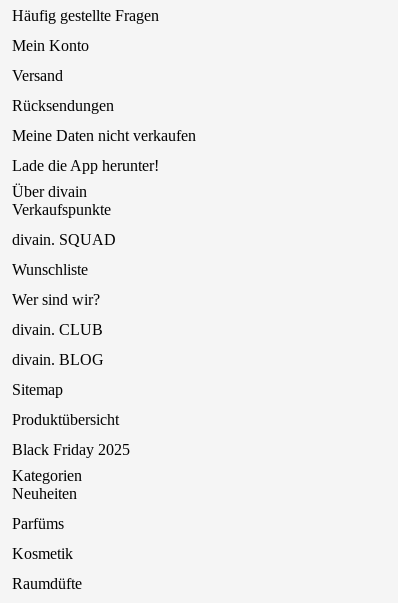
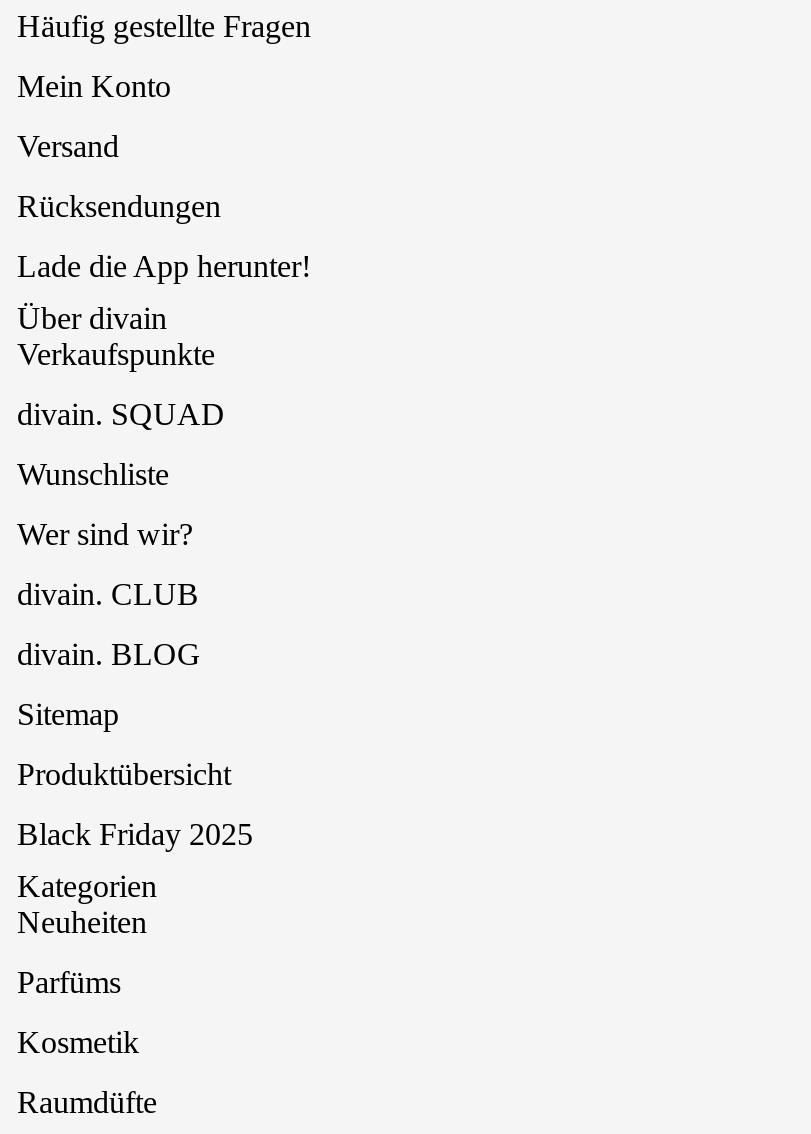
[12,127,196,144] Meine Daten nicht verkaufen -> none

